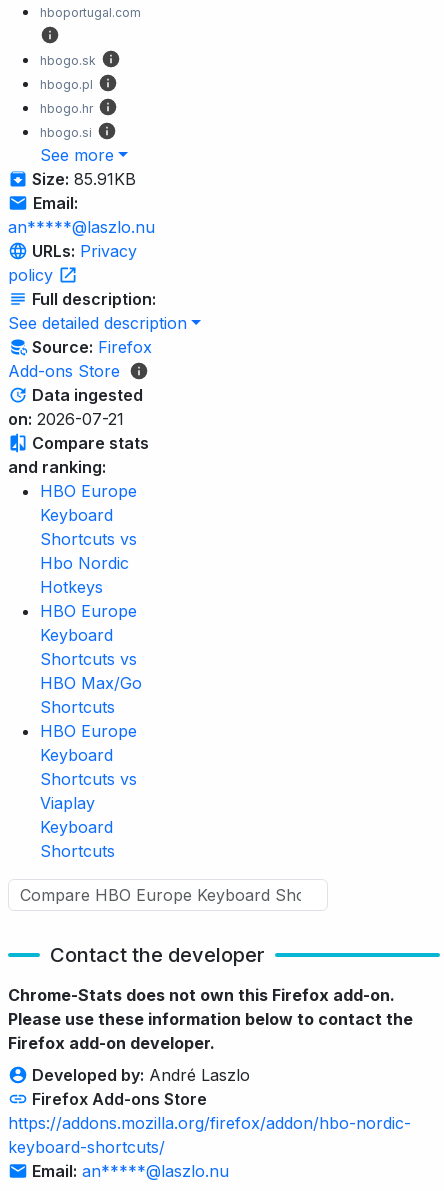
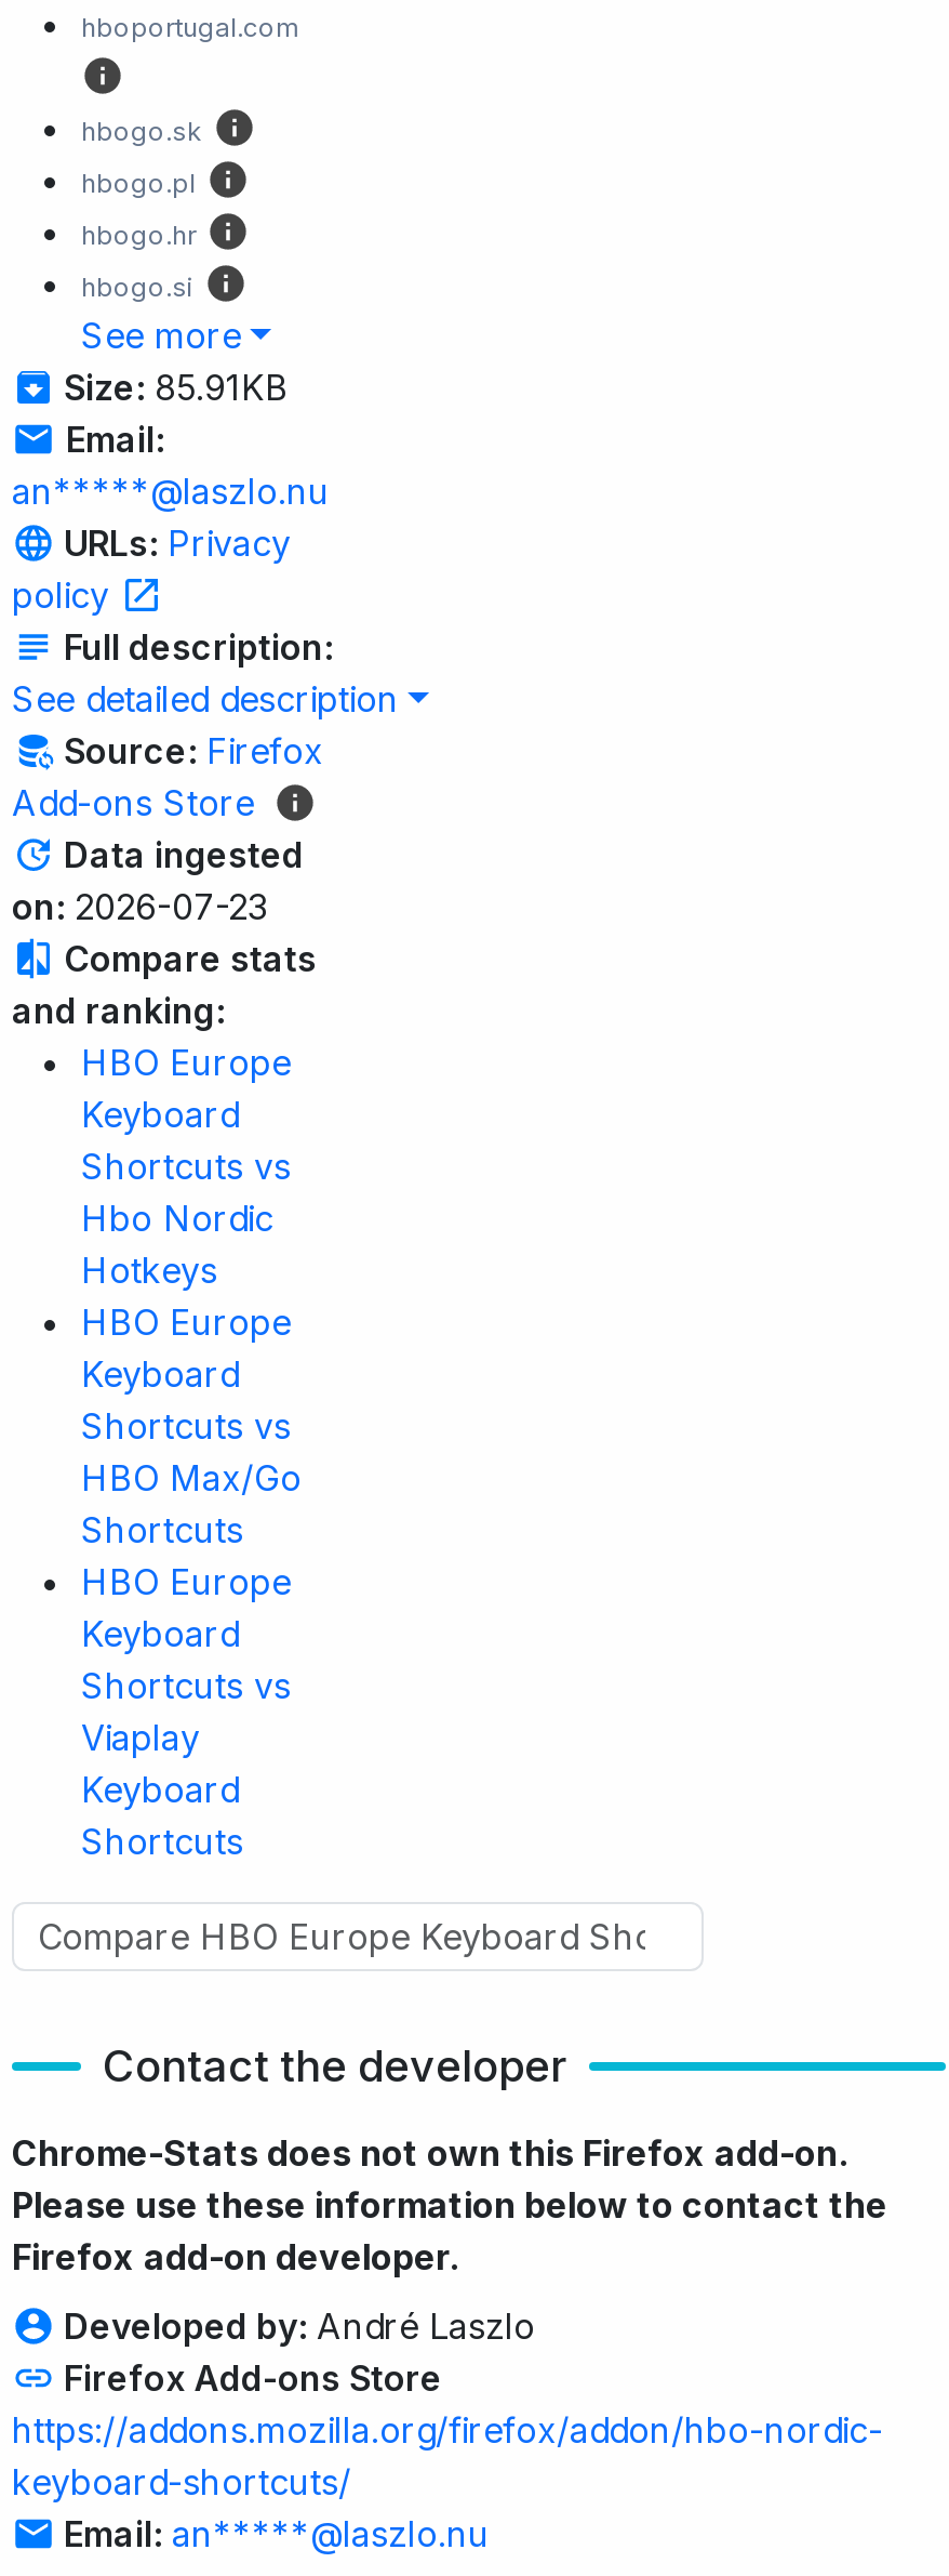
[8,409,124,429] on: 2026-07-21 -> [12,886,267,929] on: 2026-07-23

